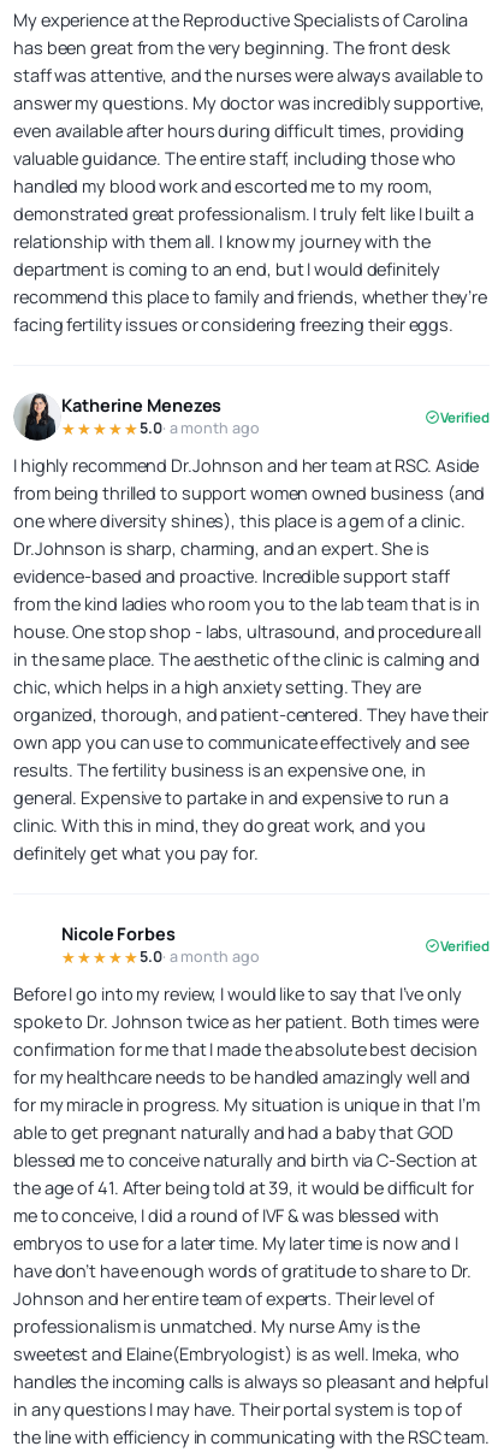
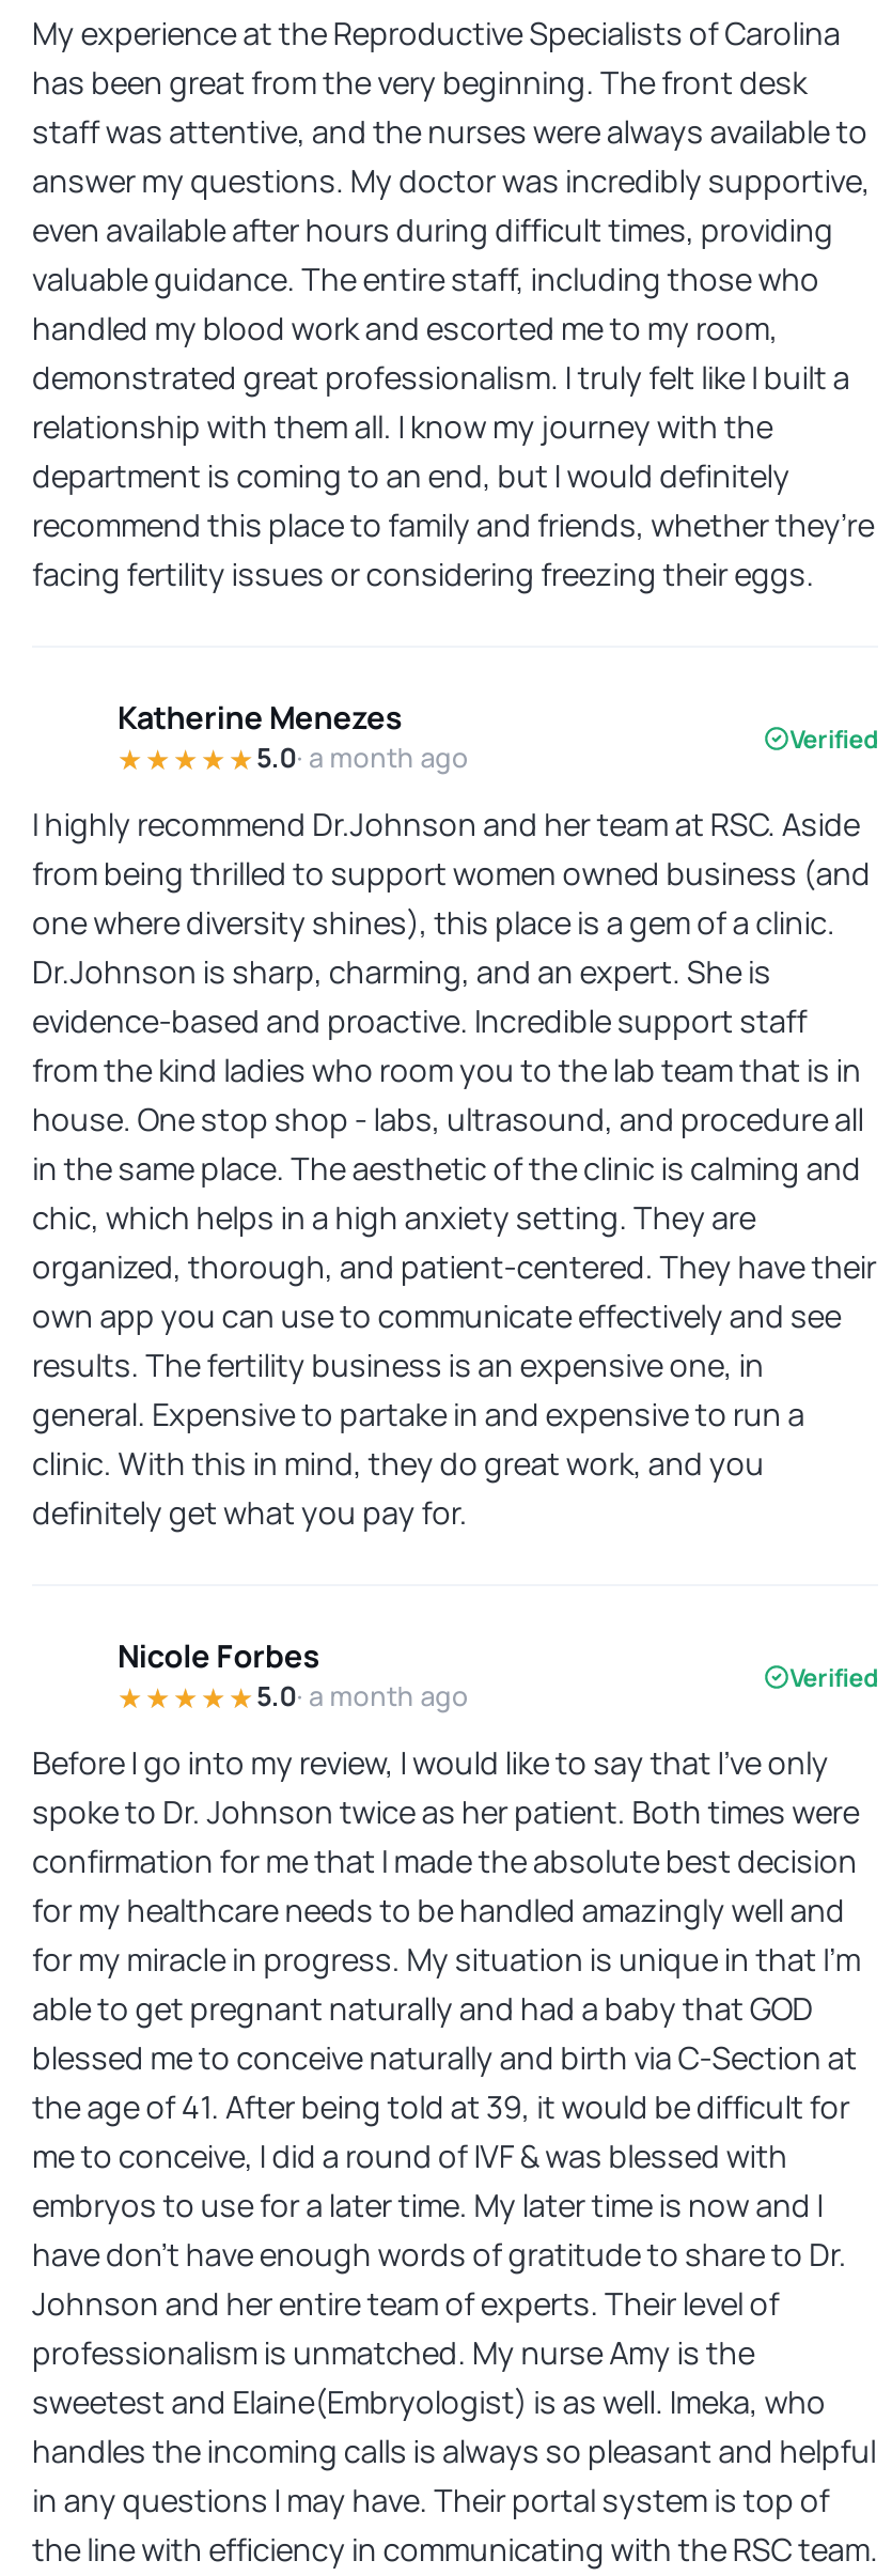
[12,391,58,442] [image] -> none

